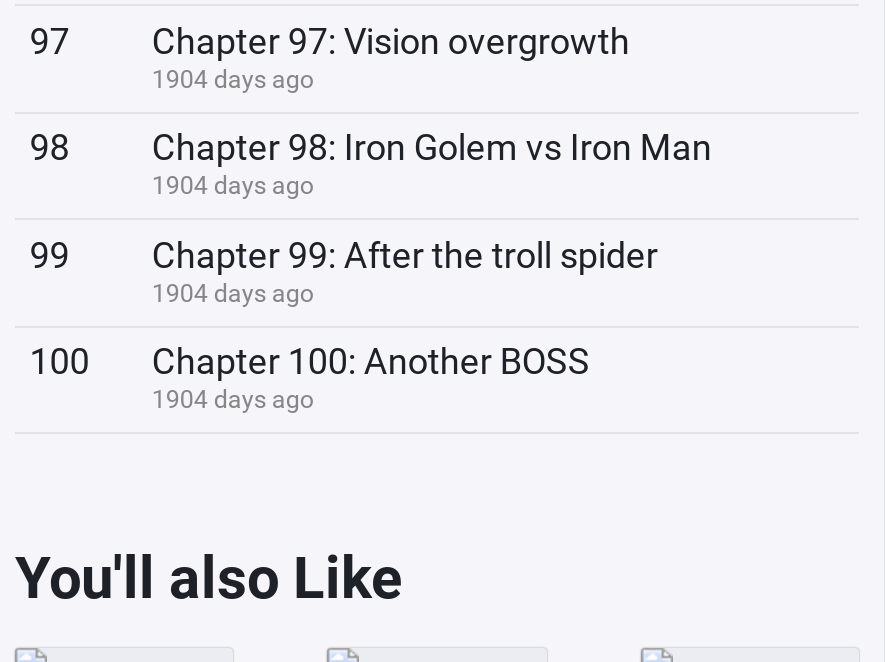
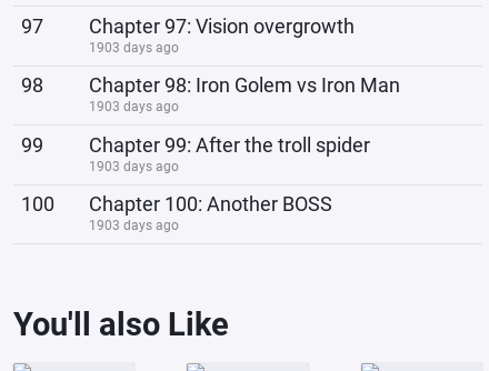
[152,66,314,94] 1904 days ago -> [89,40,179,55] 1903 days ago
[152,173,314,201] 1904 days ago -> [89,99,179,115] 1903 days ago
[152,280,314,308] 1904 days ago -> [89,159,179,174] 1903 days ago
[152,387,314,415] 1904 days ago -> [89,218,179,234] 1903 days ago

